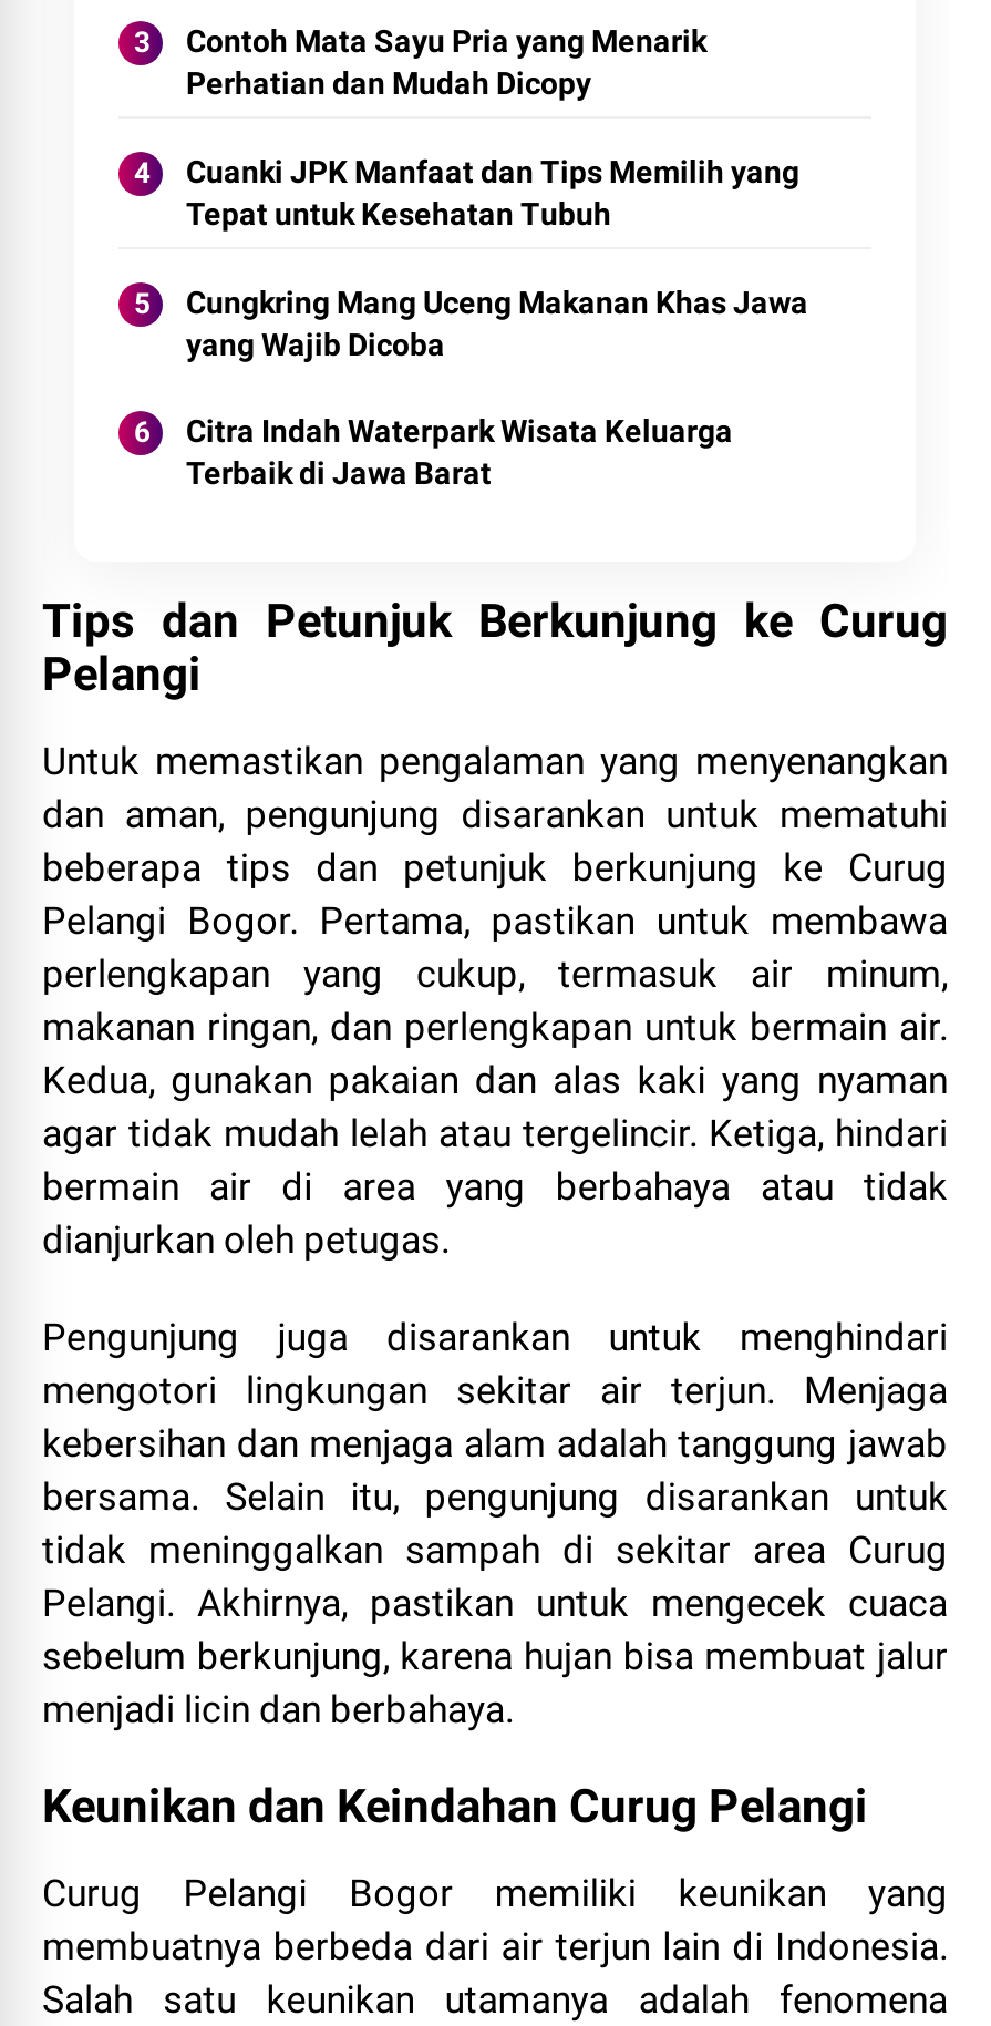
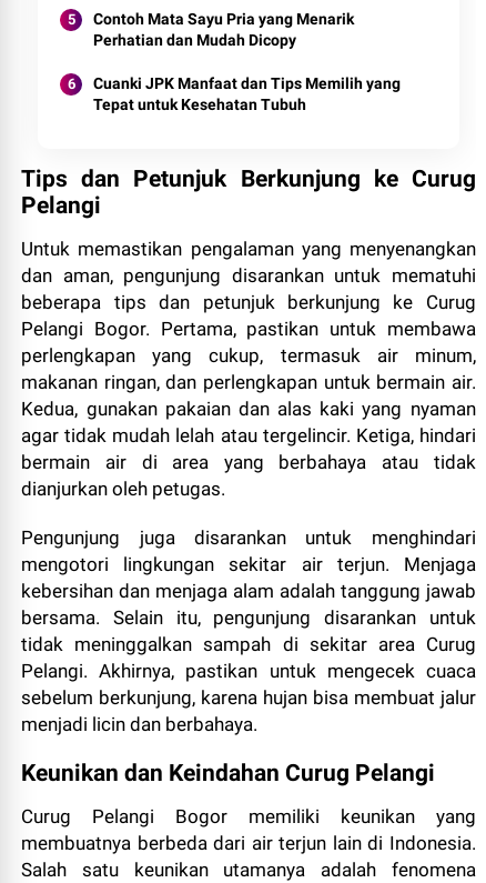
[186,285,808,491] Cungkring Mang Uceng Makanan Khas Jawa | yang Wajib Dicoba | Citra Indah Waterpark Wisata Keluarga | Terbaik di Jawa Barat -> none

